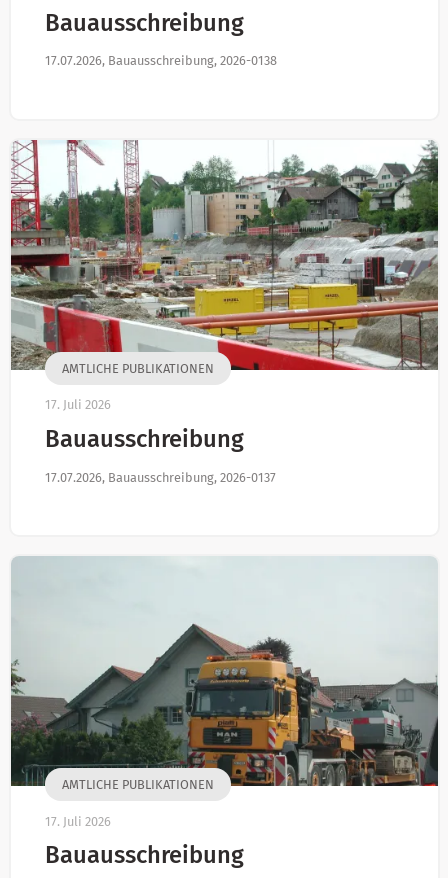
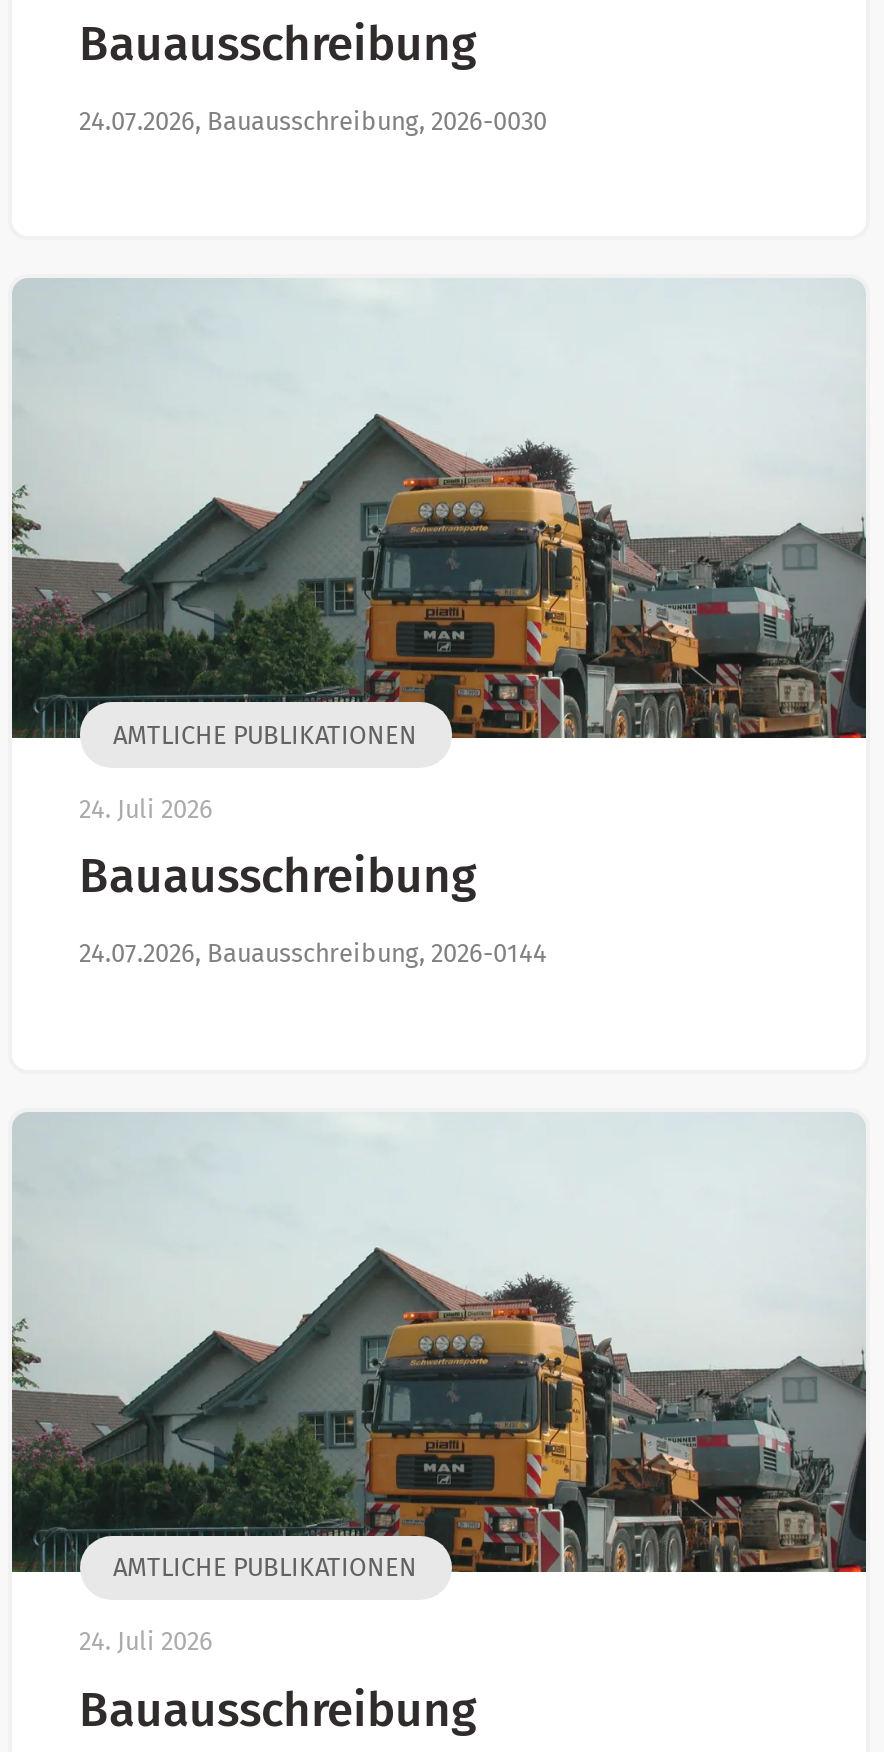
[44,53,276,68] 17.07.2026, Bauausschreibung, 2026-0138 -> [79,106,547,136] 24.07.2026, Bauausschreibung, 2026-0030
[10,139,439,412] [image] | 17. Juli 2026 -> [10,279,868,824] [image] | 24. Juli 2026
[44,469,275,484] 17.07.2026, Bauausschreibung, 2026-0137 -> [79,938,547,968] 24.07.2026, Bauausschreibung, 2026-0144
[44,814,110,829] 17. Juli 2026 -> [79,1626,213,1656] 24. Juli 2026

